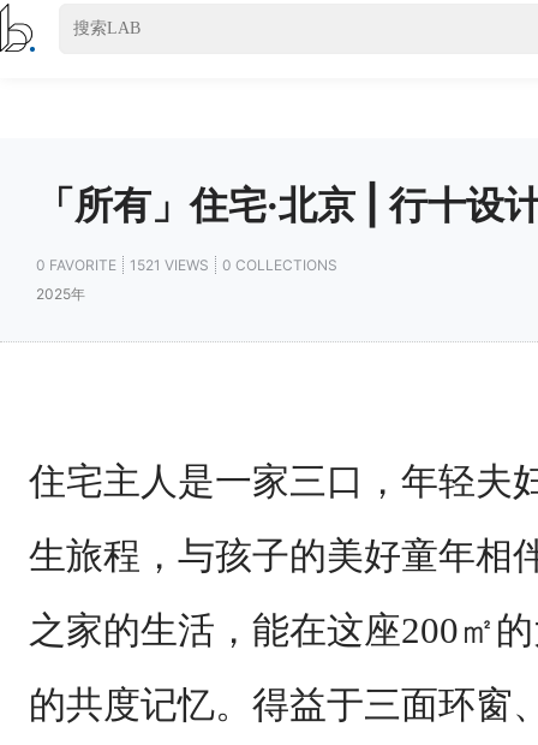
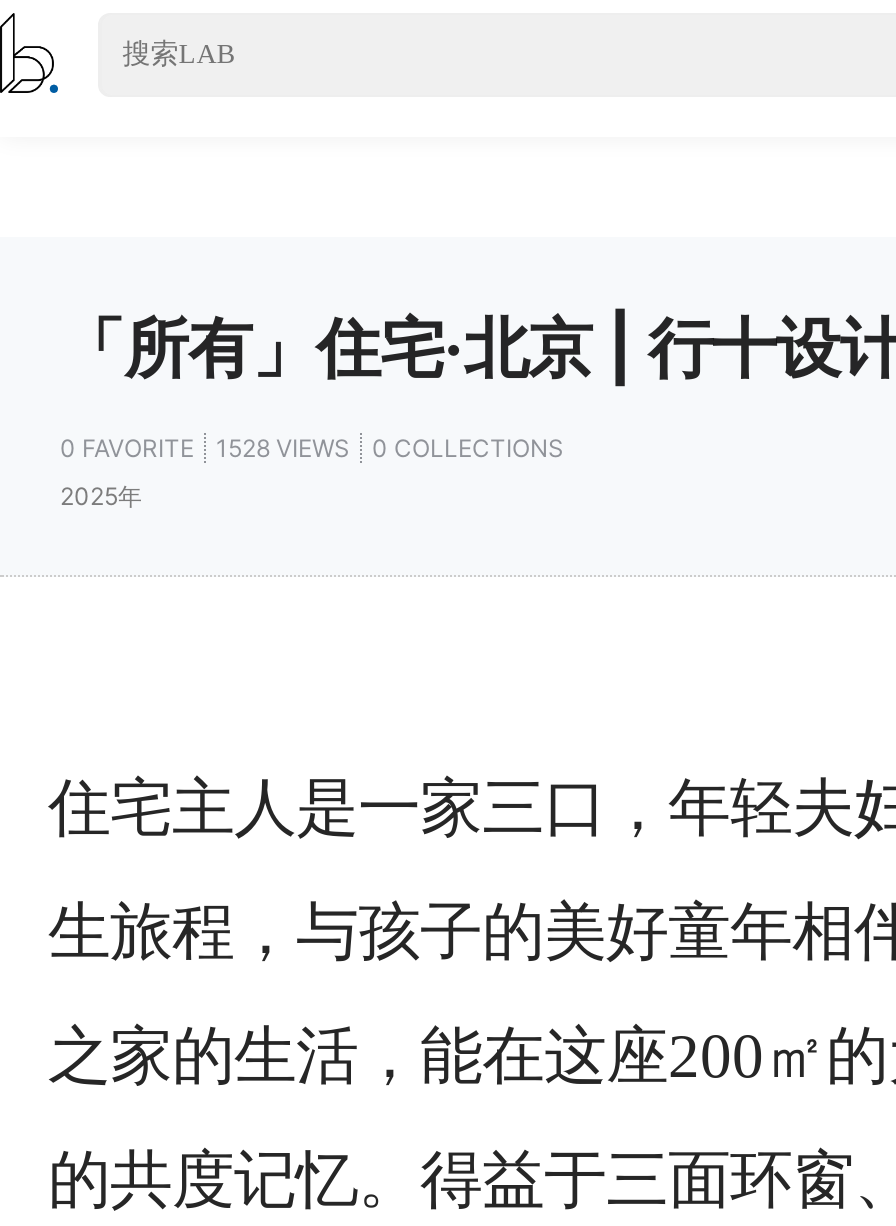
[36,256,337,274] 0 FAVORITE 1521 VIEWS 0 COLLECTIONS -> [60,433,564,463] 0 FAVORITE 1528 VIEWS 0 COLLECTIONS

